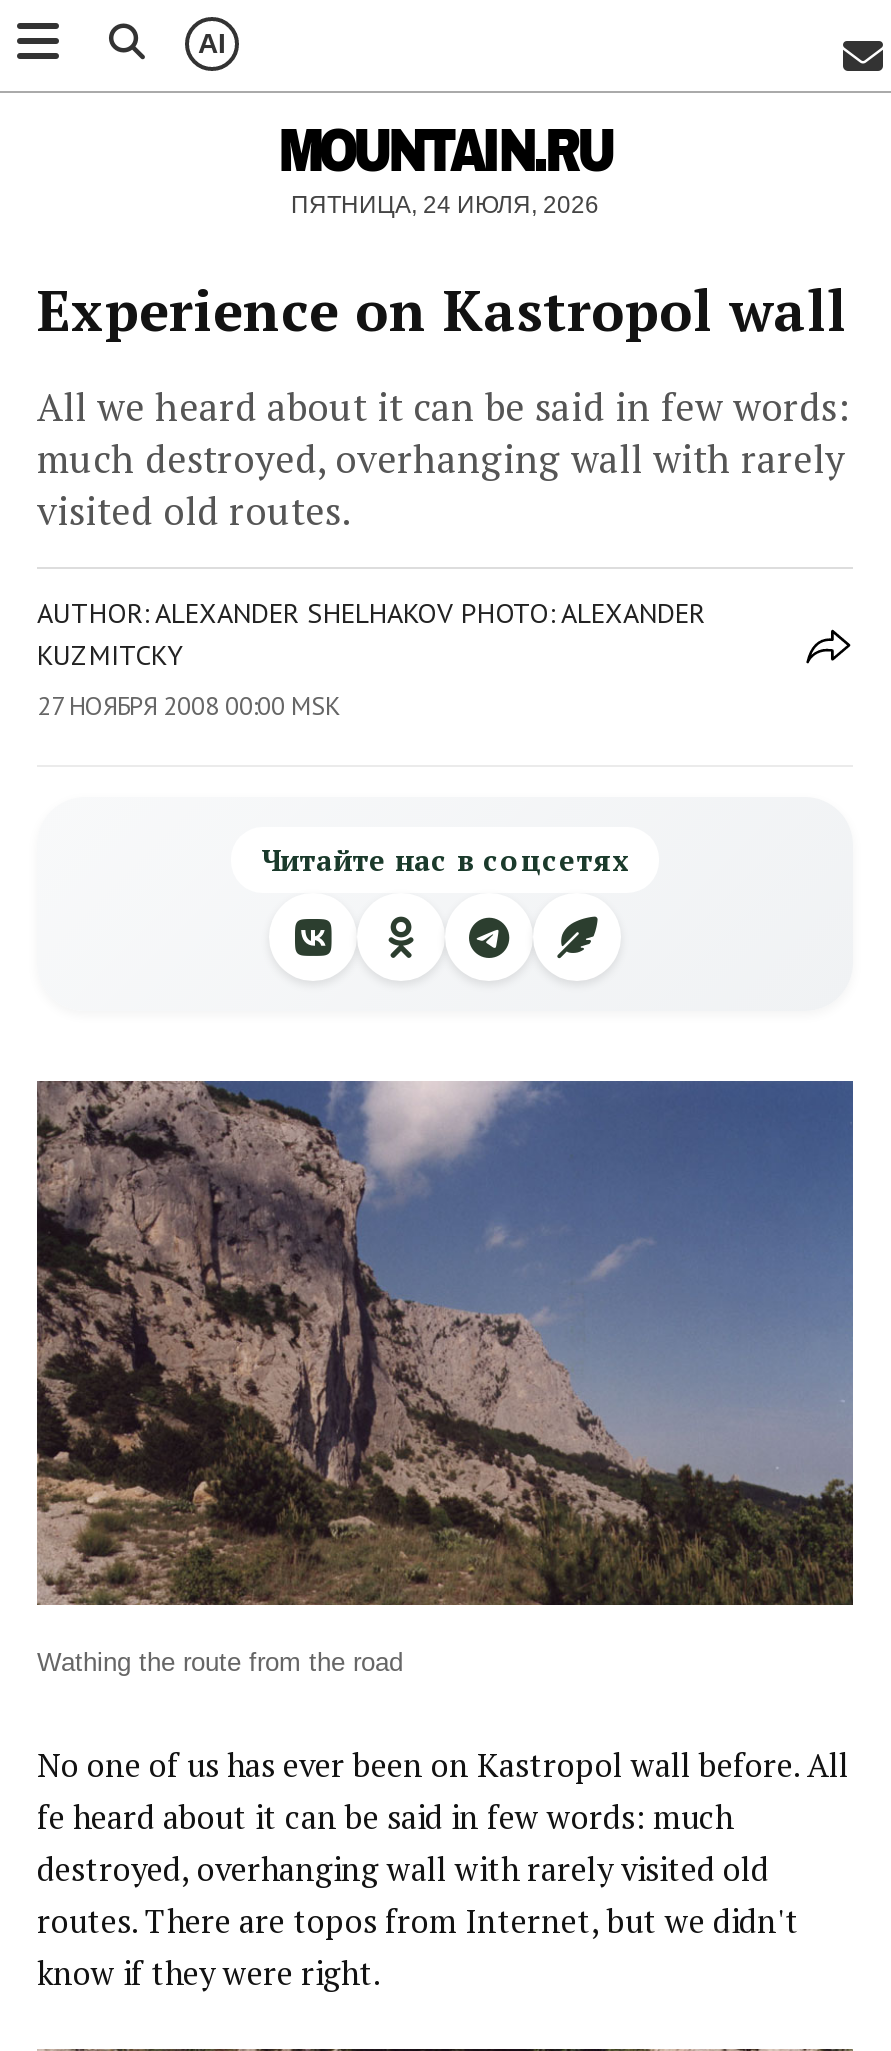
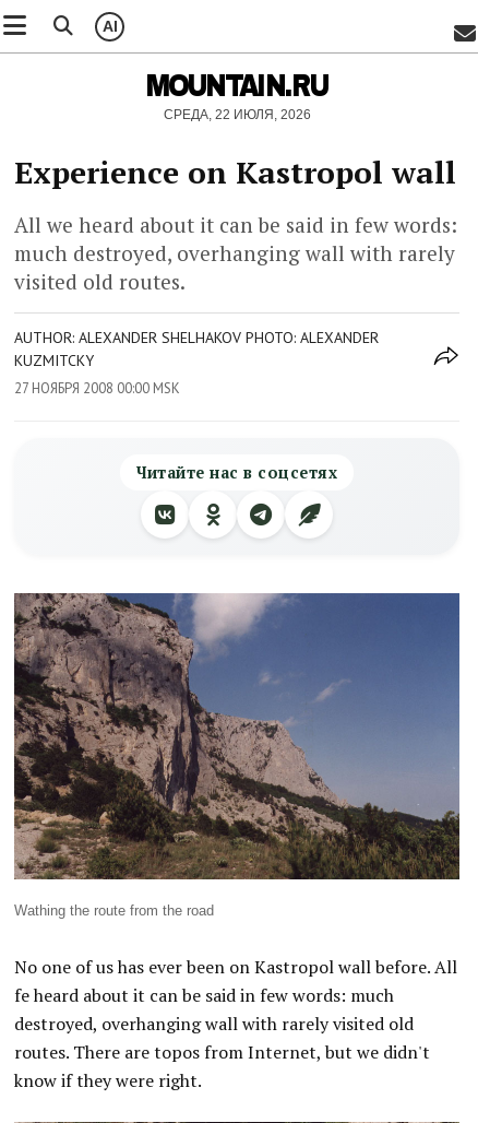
[291,191,599,219] ПЯТНИЦА, 24 ИЮЛЯ, 2026 -> [163,107,310,122] СРЕДА, 22 ИЮЛЯ, 2026

